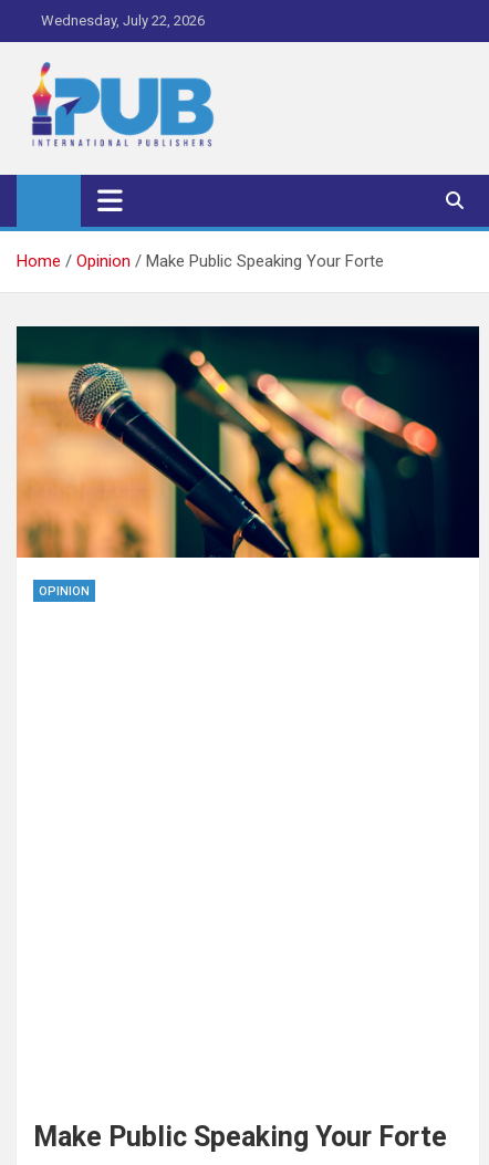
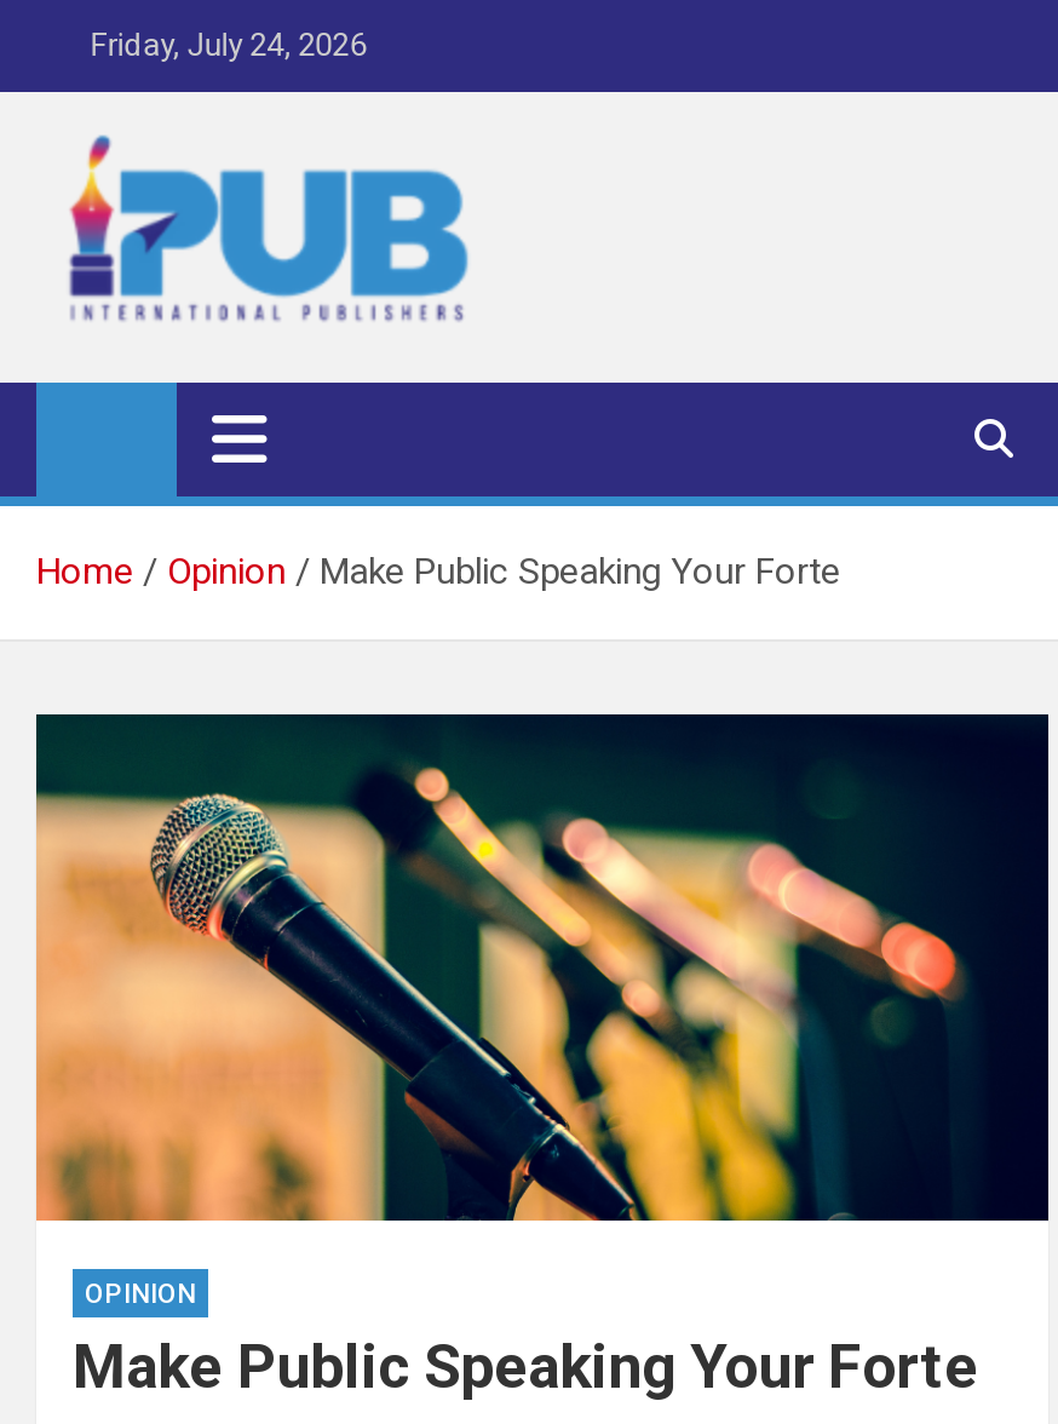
[35,12,205,29] Wednesday, July 22, 2026 -> [76,27,366,63] Friday, July 24, 2026

